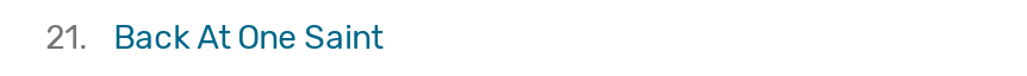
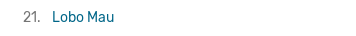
[113,17,383,57] Back At One Saint -> [52,9,114,26] Lobo Mau

